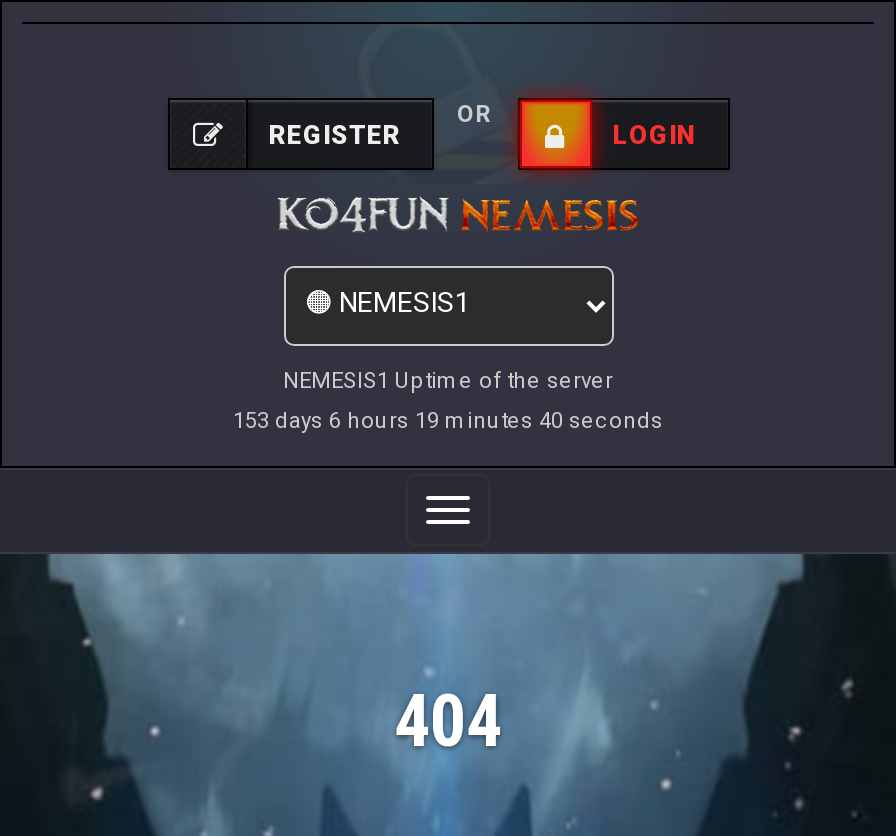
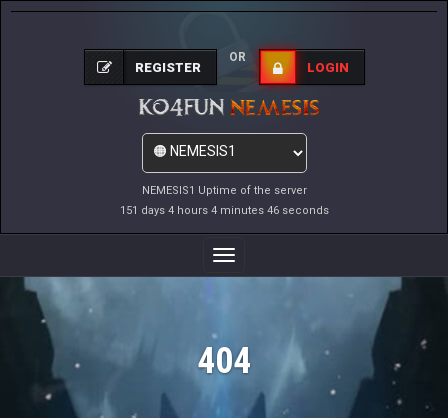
[233,408,663,434] 153 days 6 hours 19 minutes 40 seconds -> [119,204,328,217] 151 days 4 hours 4 minutes 46 seconds

